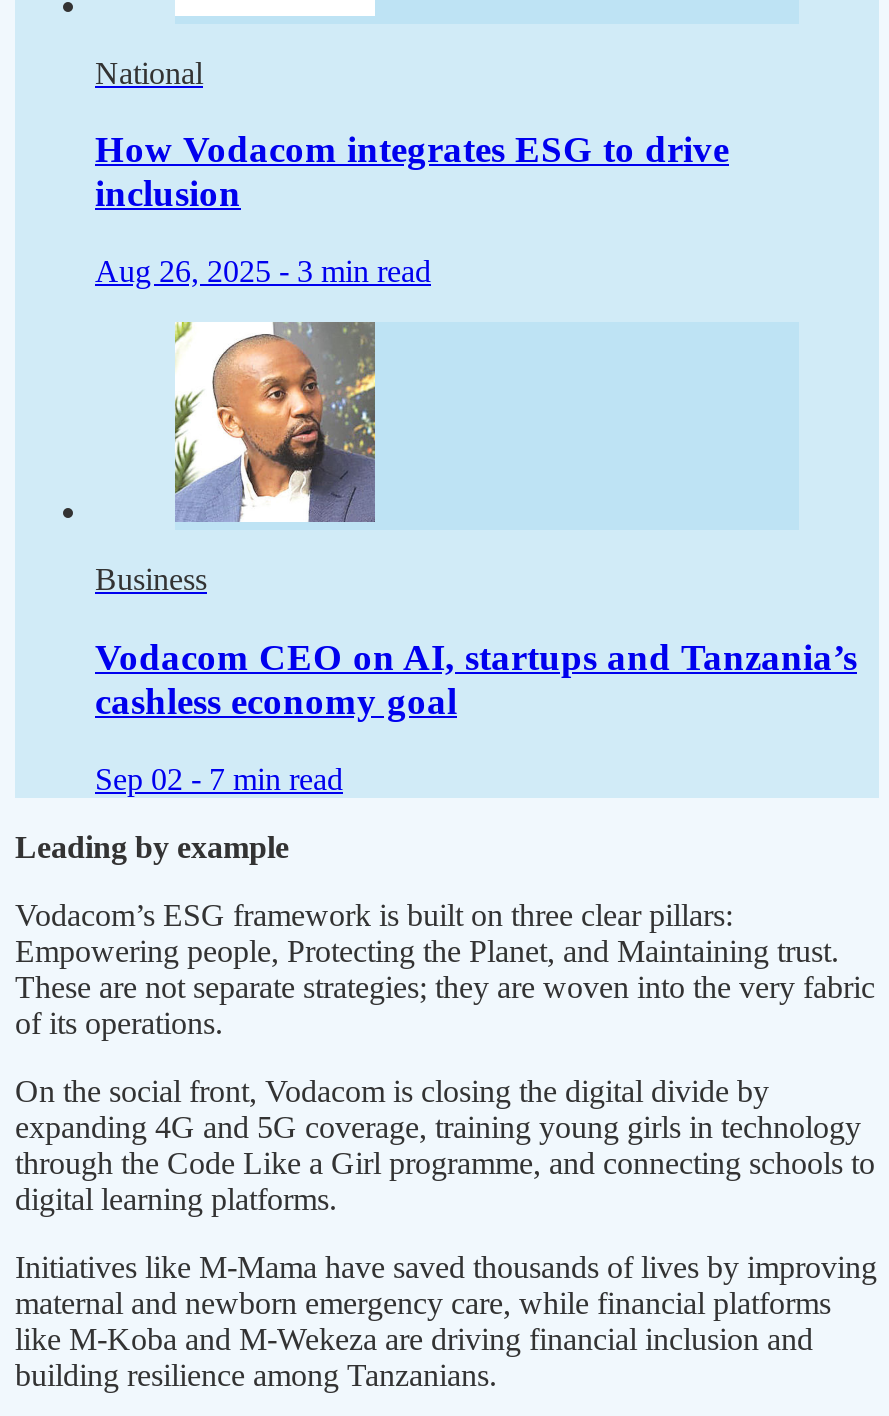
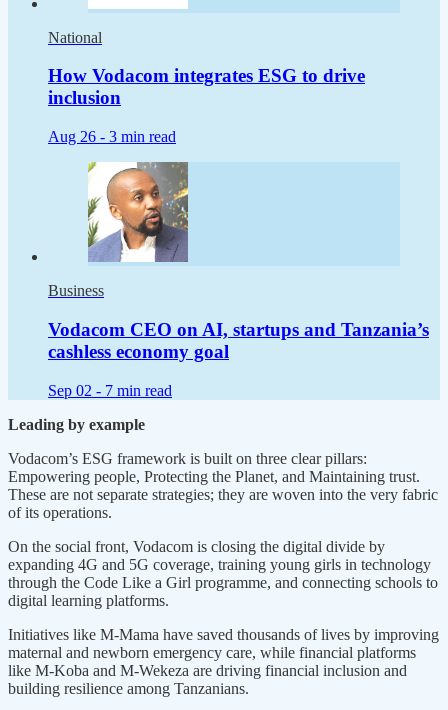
[95,254,431,288] Aug 26, 2025 - 3 min read -> [48,128,176,145] Aug 26 - 3 min read

